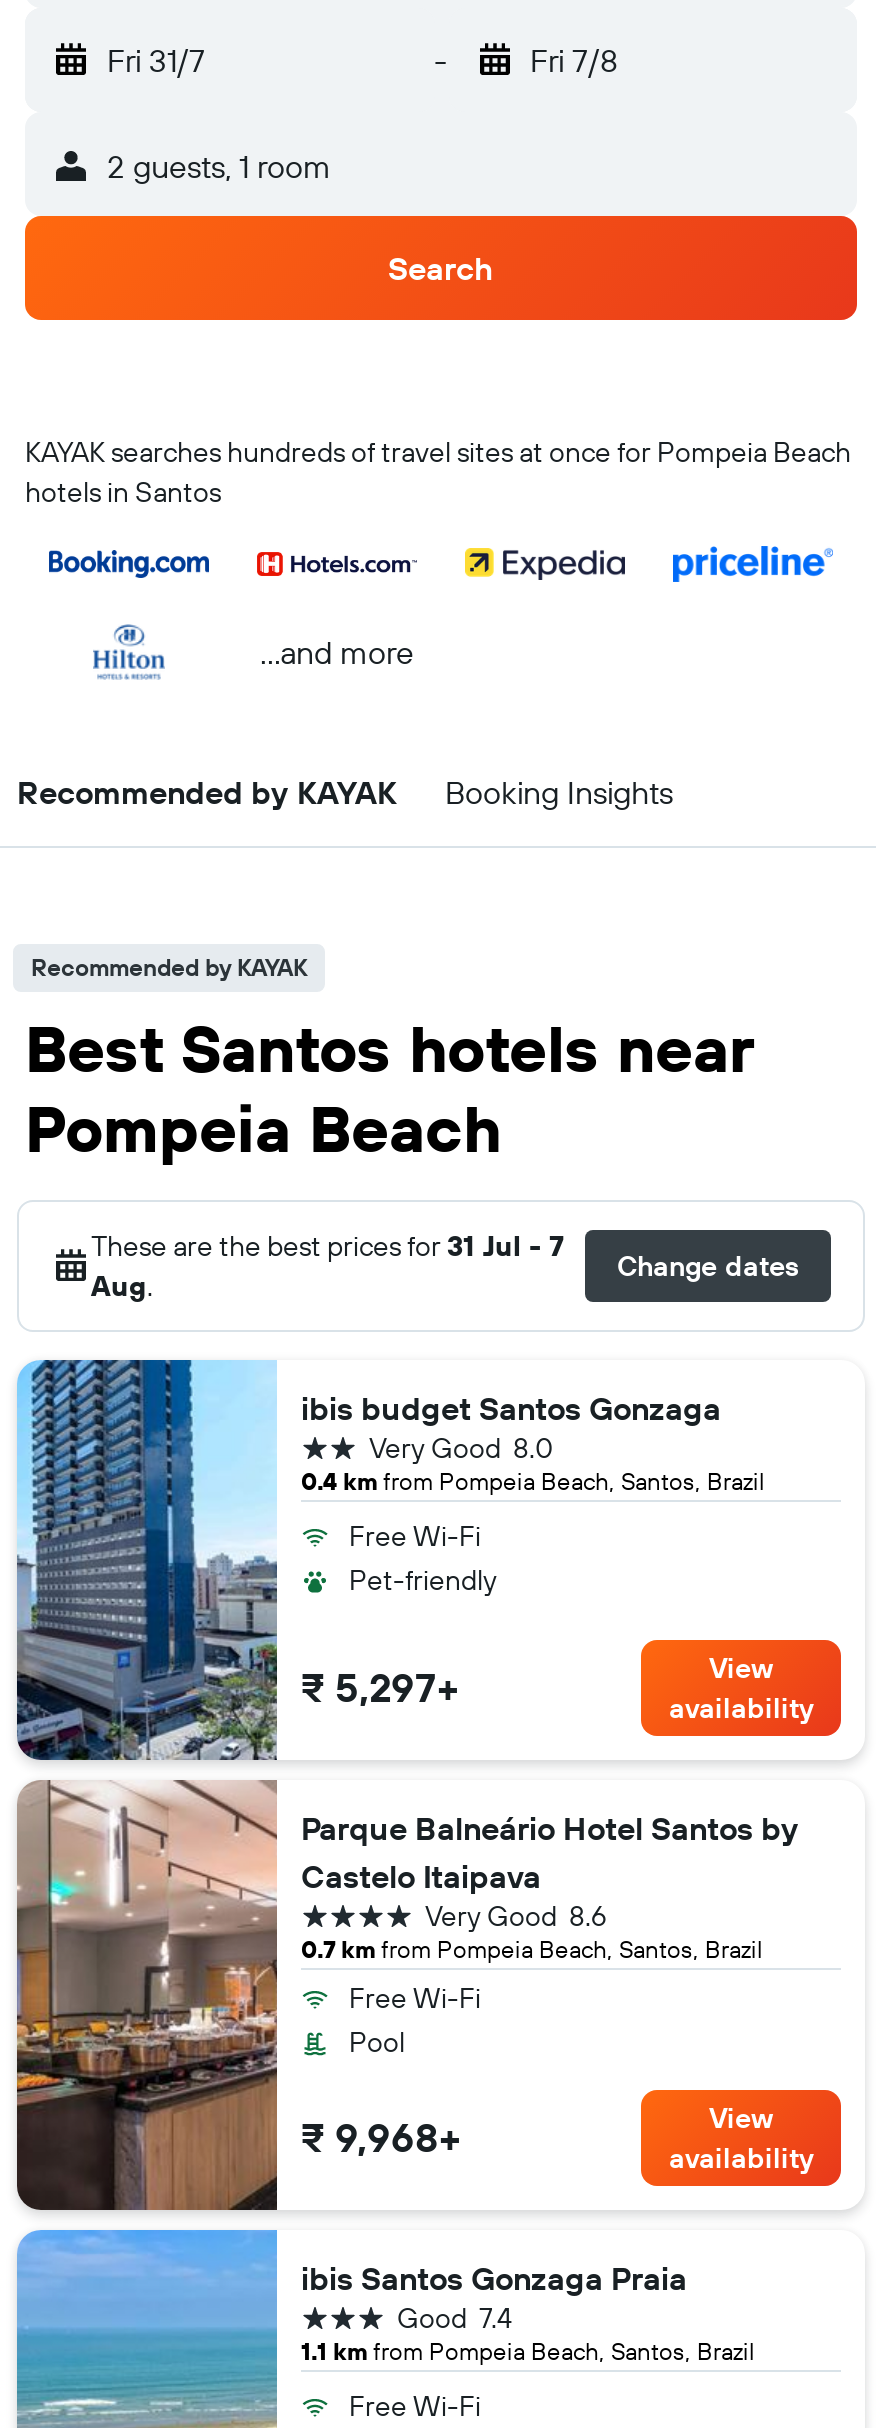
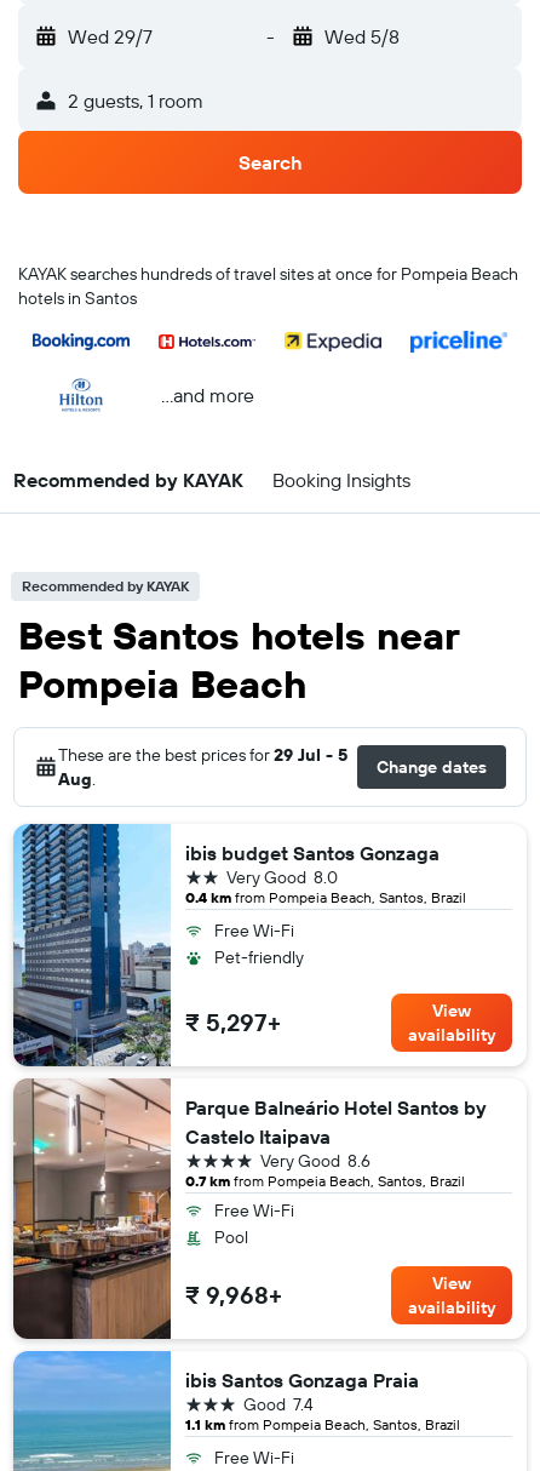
[107,40,205,80] Fri 31/7 -> [68,24,153,48] Wed 29/7
[530,40,618,80] Fri 7/8 -> [324,24,399,48] Wed 5/8
[91,1228,565,1264] These are the best prices for 31 Jul - 7 -> [58,744,347,766] These are the best prices for 29 Jul - 5

